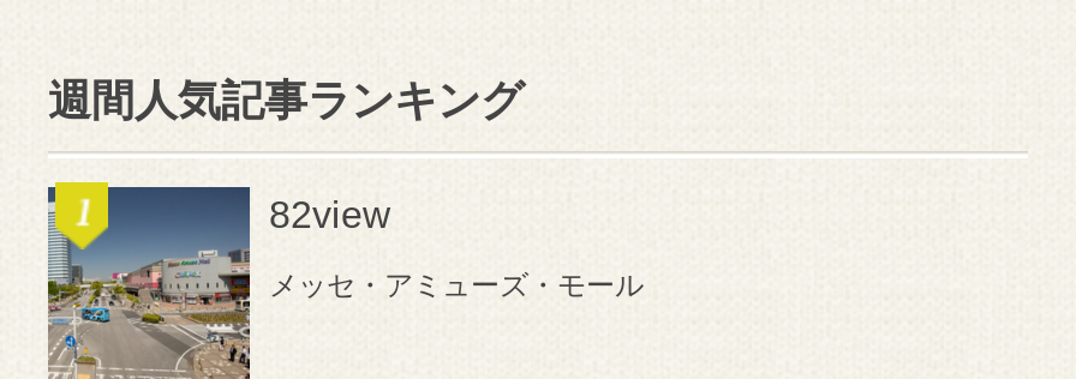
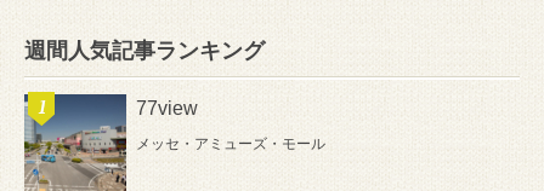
[269,193,391,234] 82view -> [136,97,198,118] 77view

